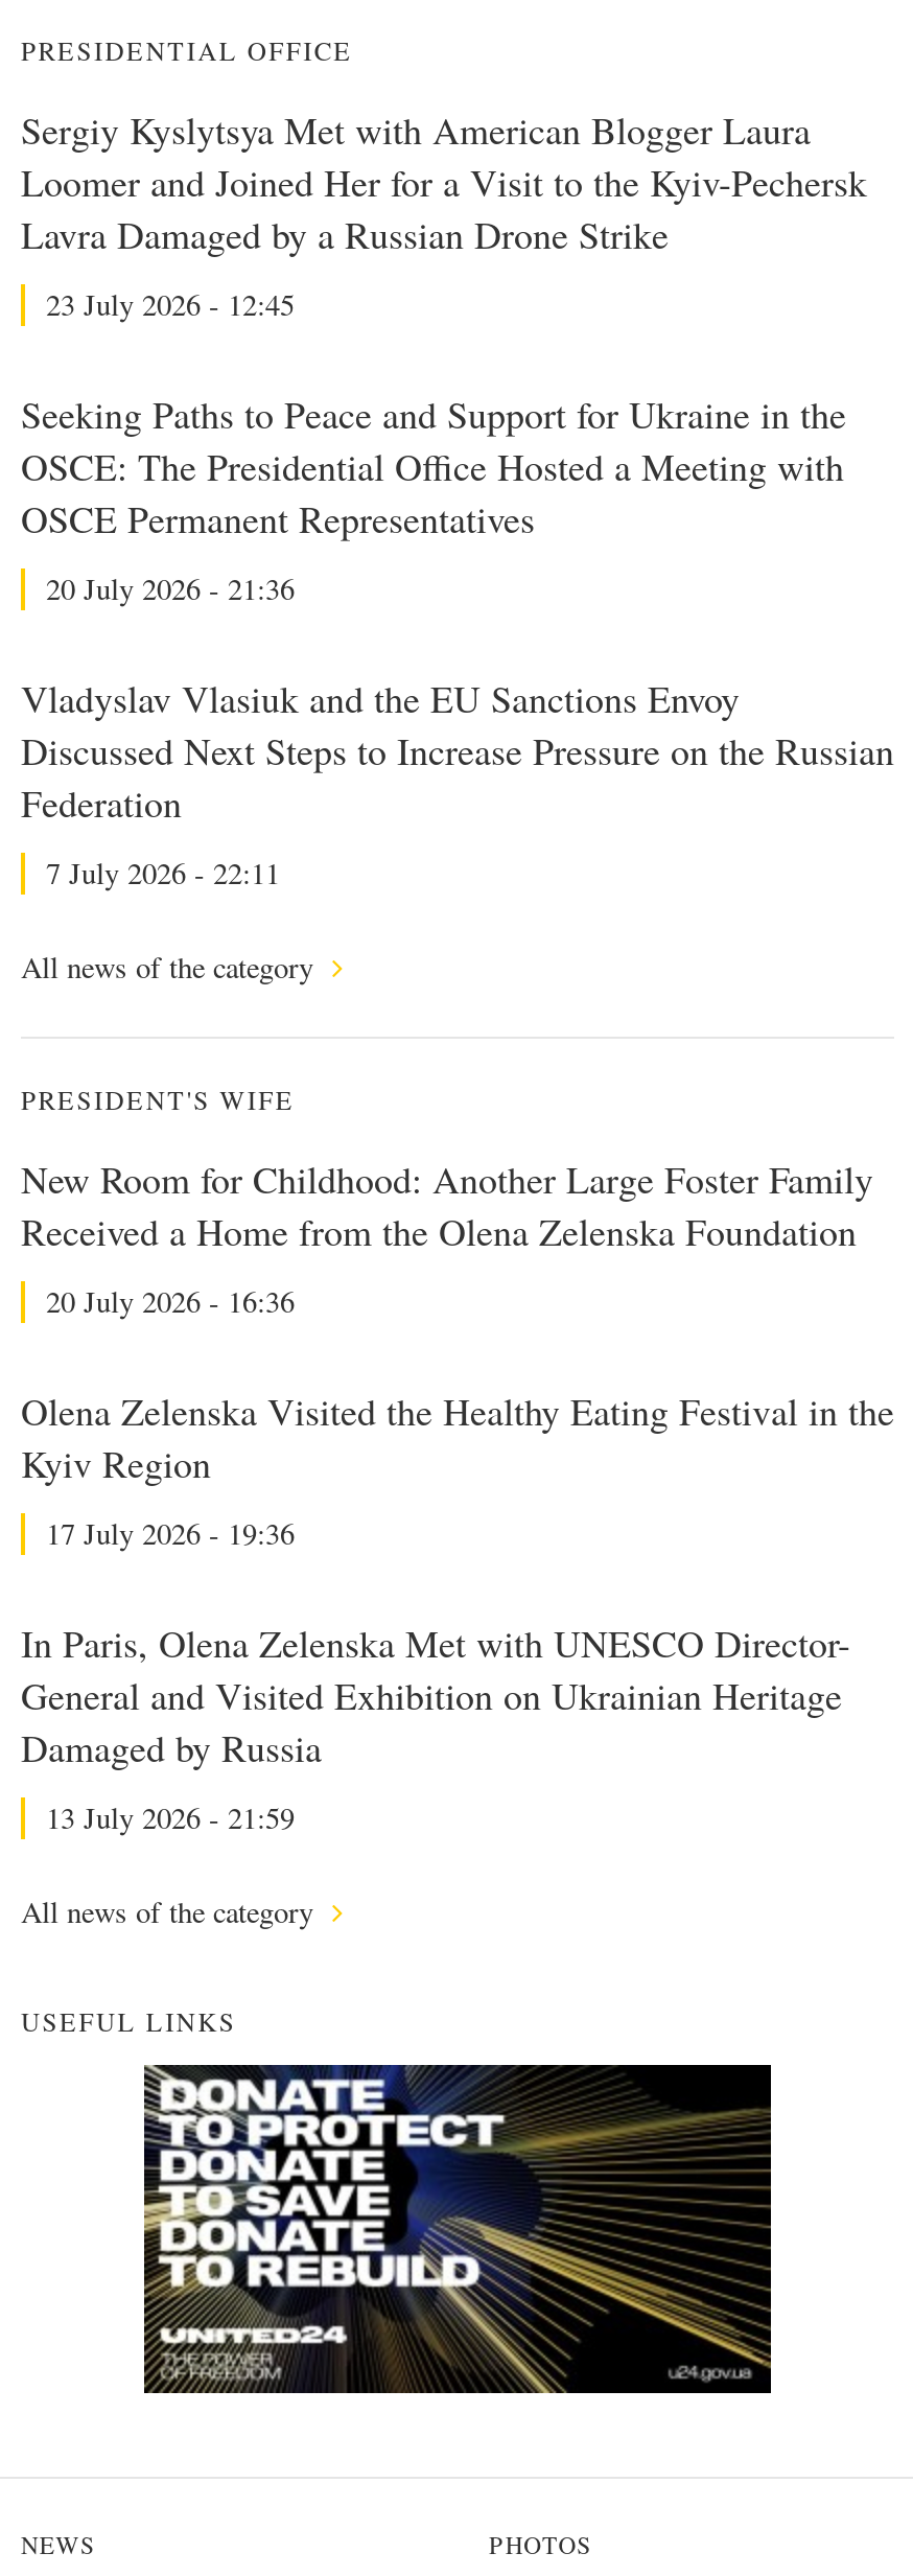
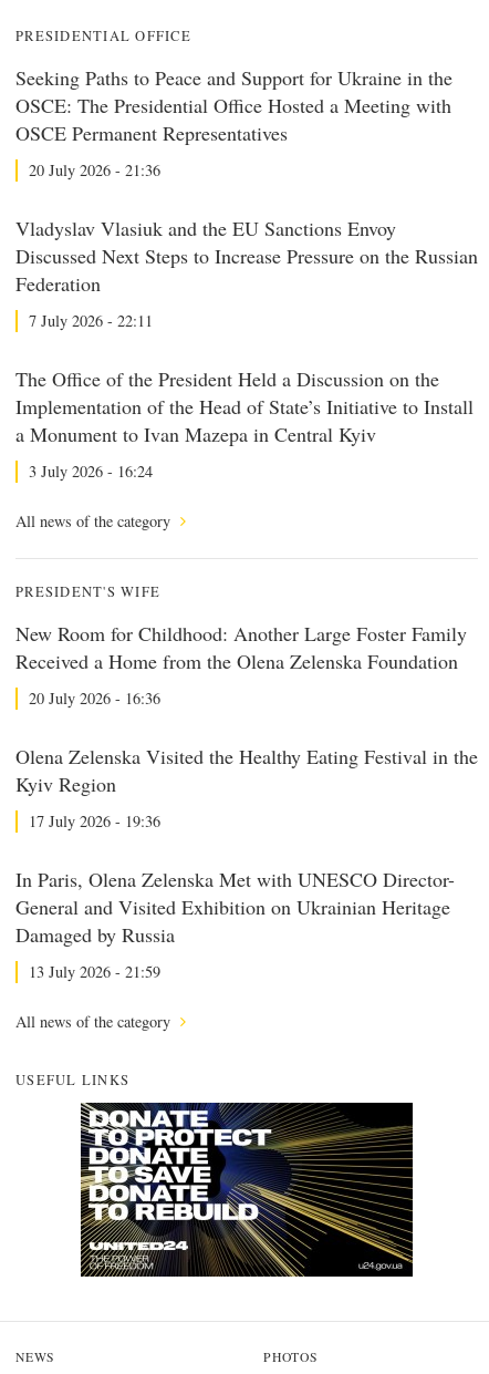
[21,104,867,324] Sergiy Kyslytsya Met with American Blogger Laura | Loomer and Joined Her for a Visit to the Kyiv-Pechersk | Lavra Damaged by a Russian Drone Strike | 23 July 2026 - 12:45 -> none
moved [21,389,894,892] -> [15,64,478,331]: Seeking Paths to Peace and Support for Ukraine in the | OSCE: The Presidential Office Hosted a Meeting with | OSCE Permanent Representatives | 20 July 2026 - 21:36 | Vladyslav Vlasiuk and the EU Sanctions Envoy | Discussed Next Steps to Increase Pressure on the Russian | Federation | 7 July 2026 - 22:11
none -> [15,365,474,482] The Office of the President Held a Discussion on the | Implementation of the Head of State’s Initiative to Install | a Monument to Ivan Mazepa in Central Kyiv | 3 July 2026 - 16:24

